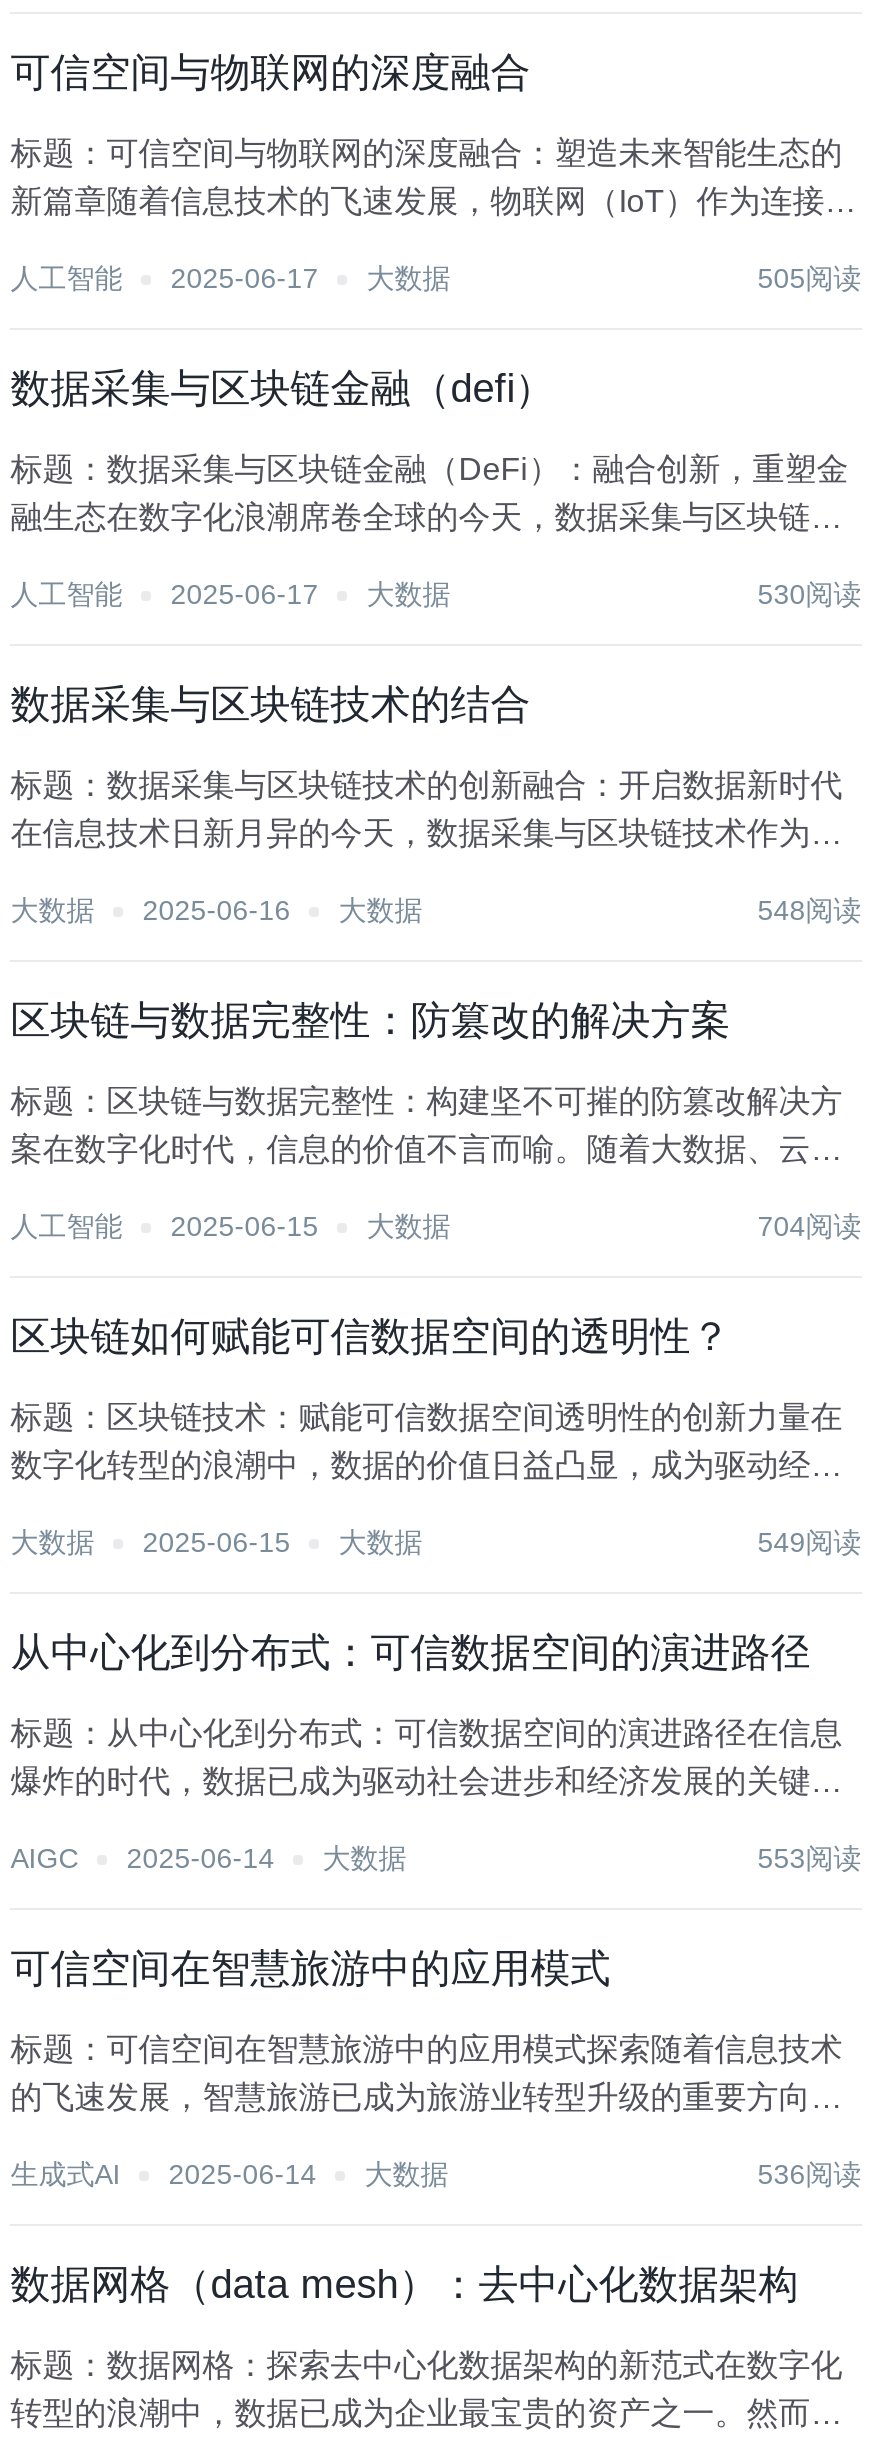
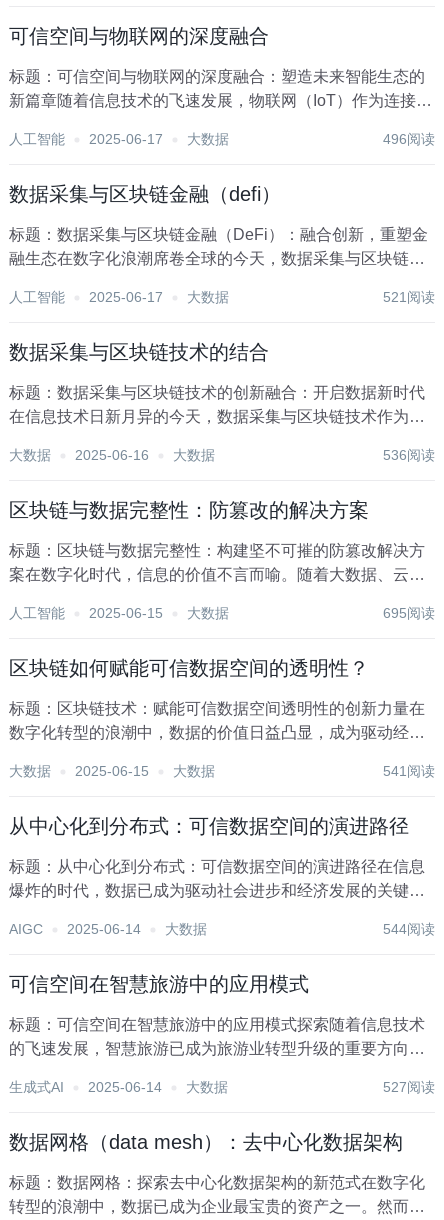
[758,262,862,294] 505阅读 -> [383,131,435,147] 496阅读
[758,578,862,610] 530阅读 -> [383,289,435,305] 521阅读
[758,894,862,926] 548阅读 -> [383,447,435,463] 536阅读
[758,1210,862,1242] 704阅读 -> [383,605,435,621] 695阅读
[758,1526,862,1558] 549阅读 -> [383,763,435,779] 541阅读
[758,1842,862,1874] 553阅读 -> [383,921,435,937] 544阅读
[758,2158,862,2190] 536阅读 -> [383,1079,435,1095] 527阅读

